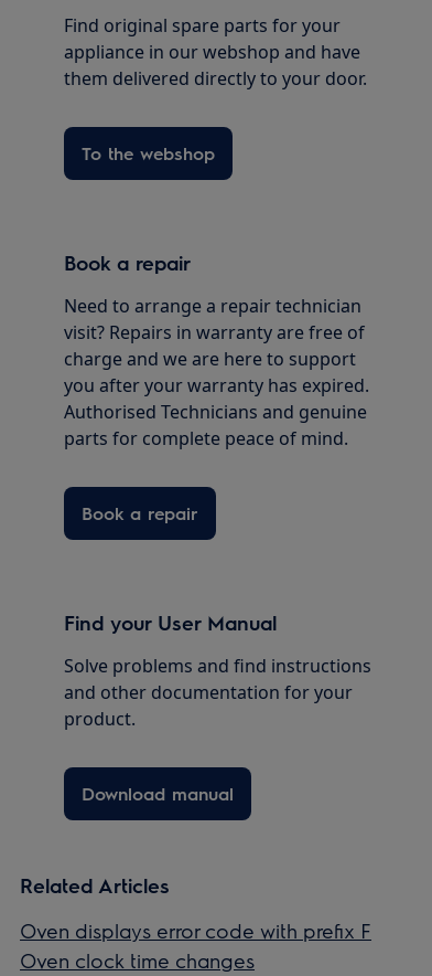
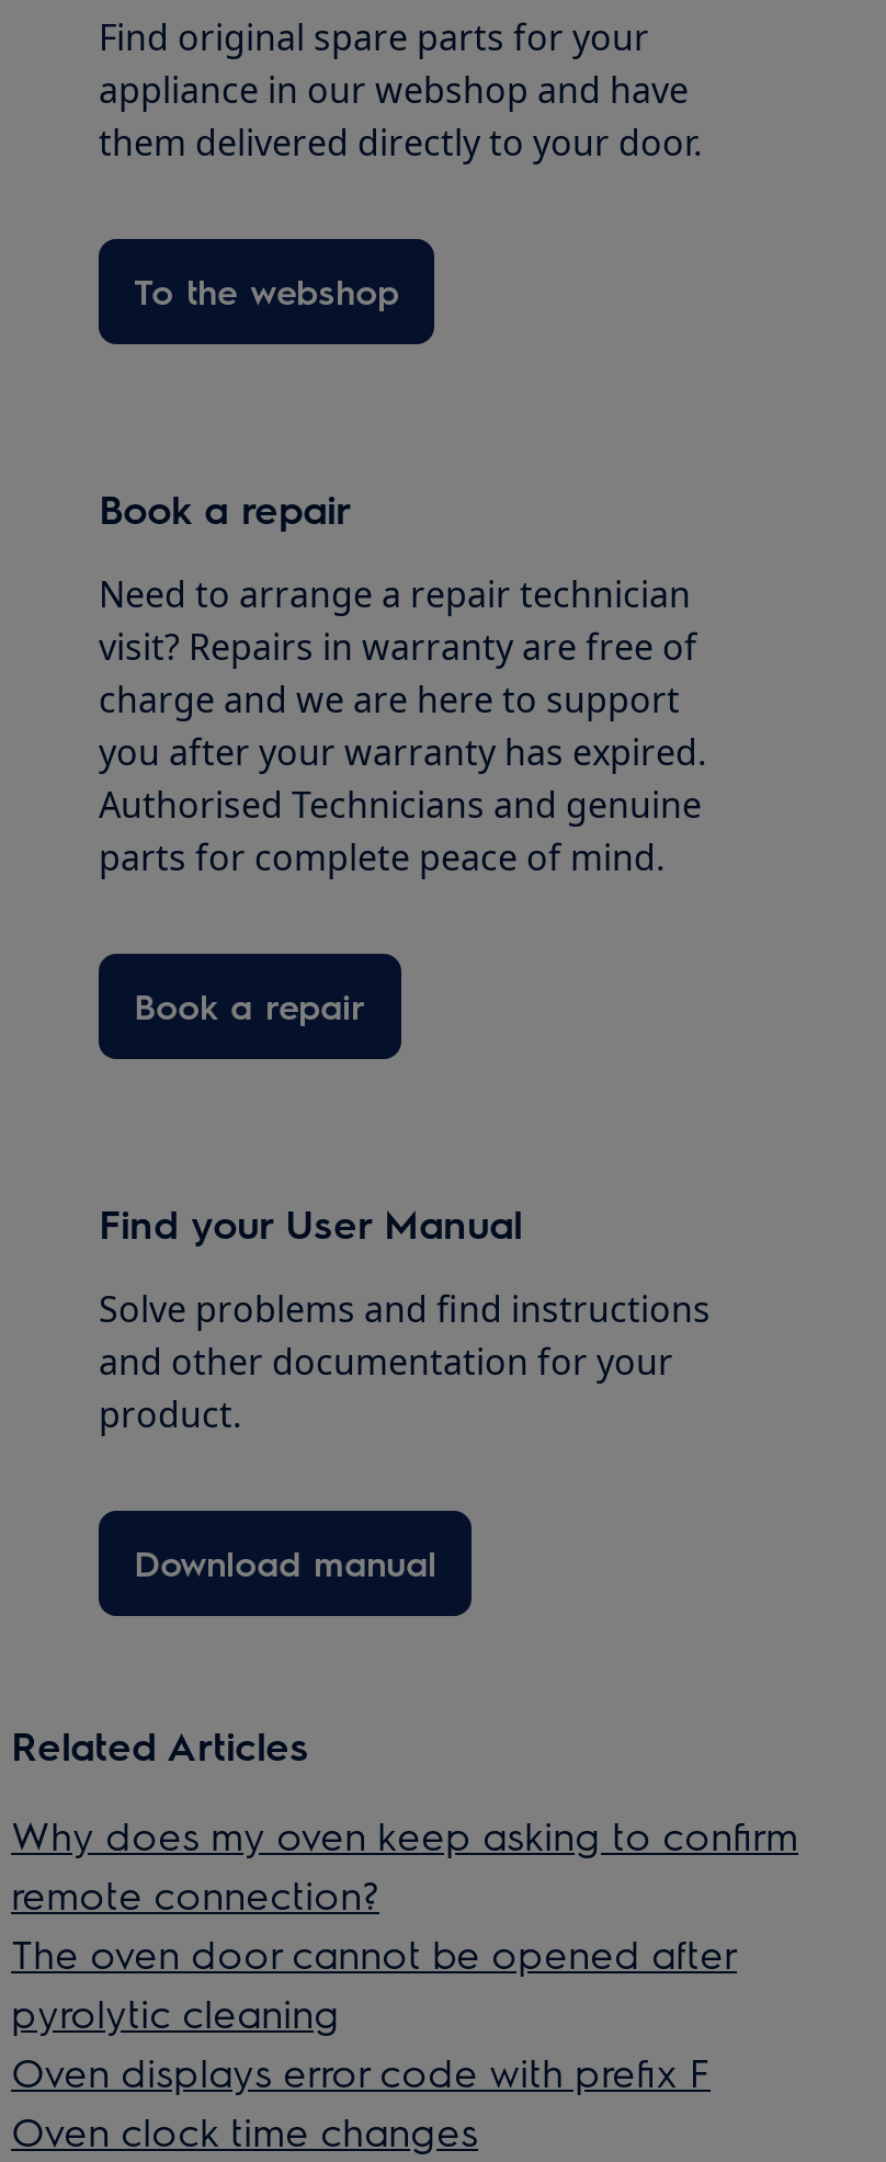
none -> [11,1809,798,2037] Why does my oven keep asking to confirm | remote connection? | The oven door cannot be opened after | pyrolytic cleaning

